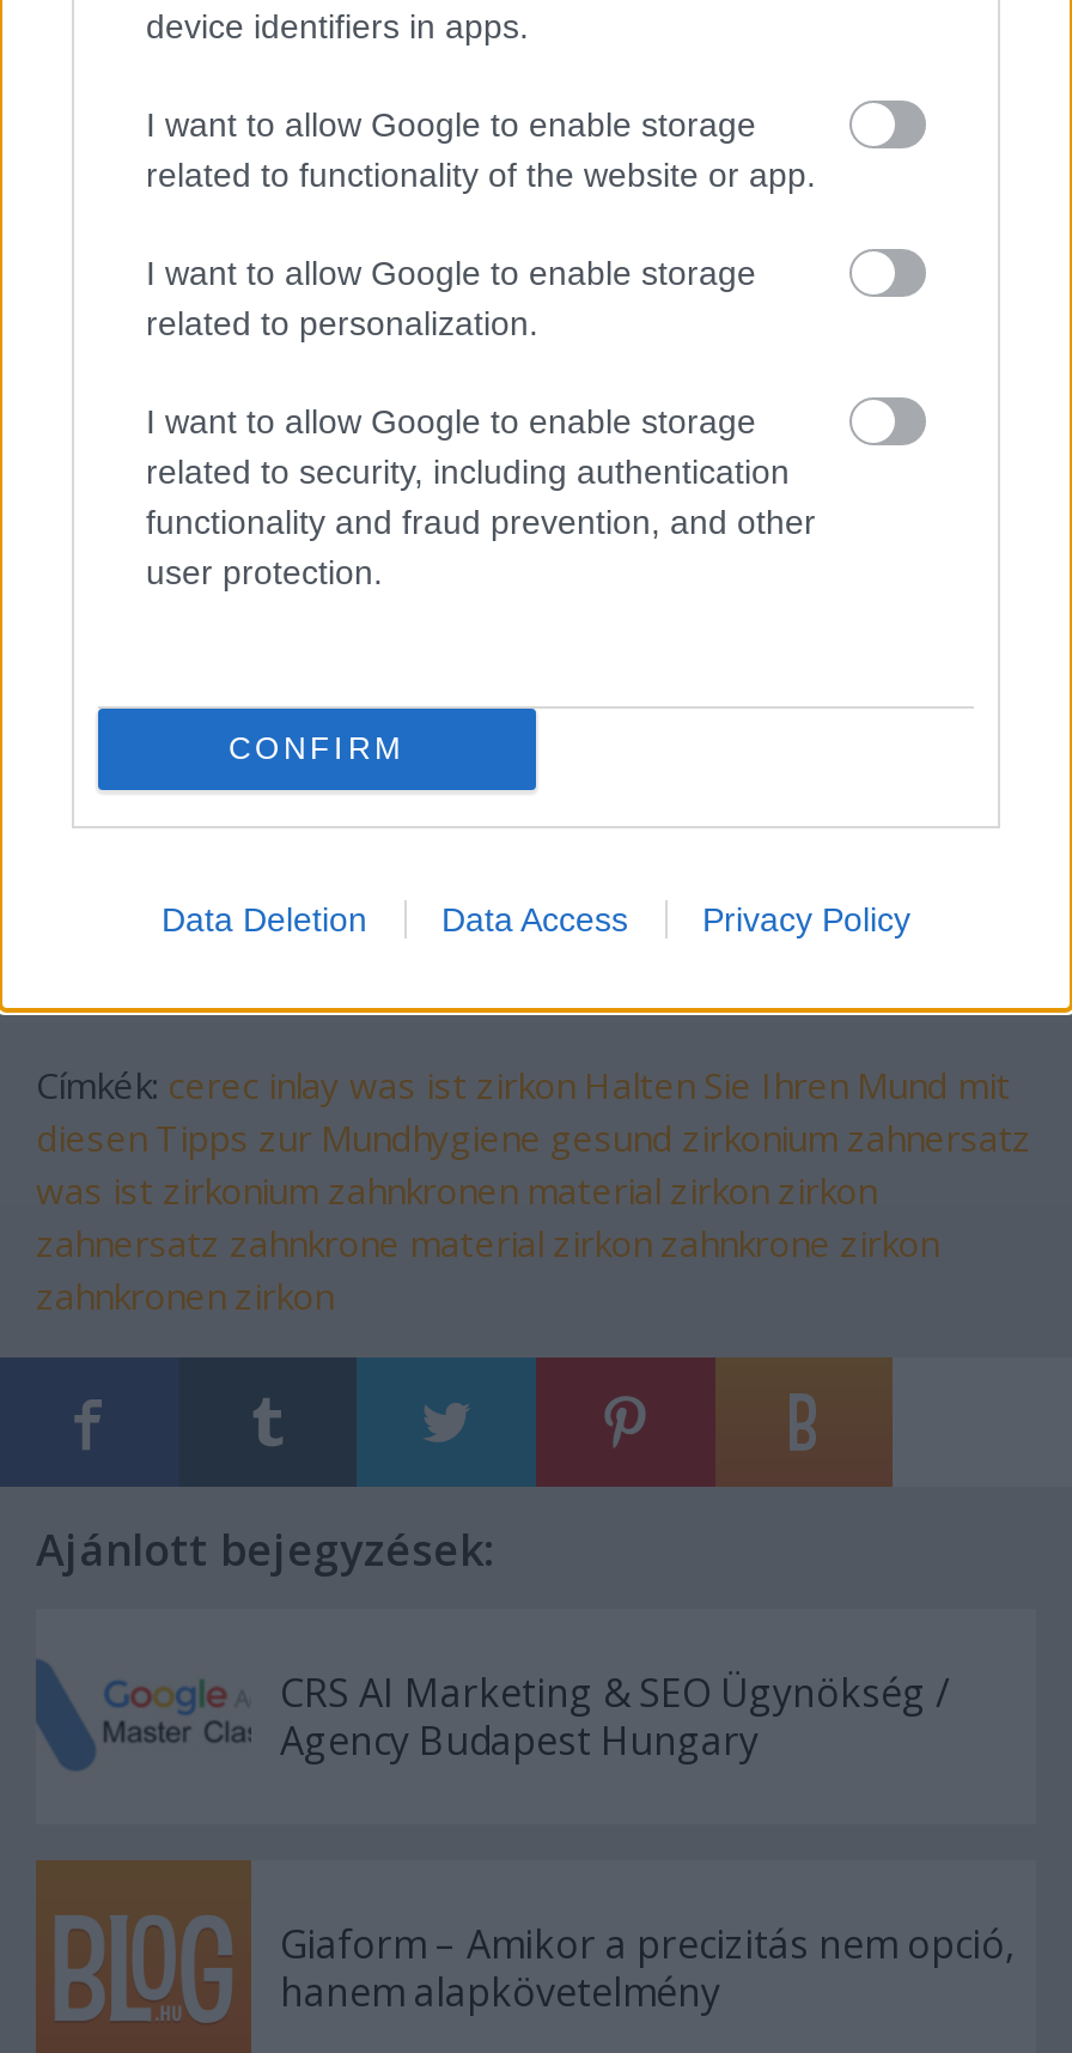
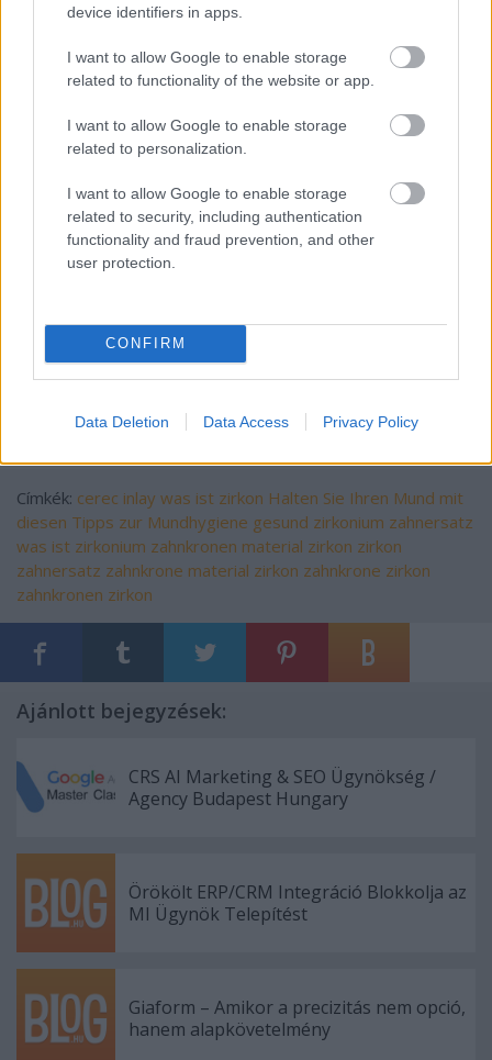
none -> [128,880,467,926] Örökölt ERP/CRM Integráció Blokkolja az | MI Ügynök Telepítést

